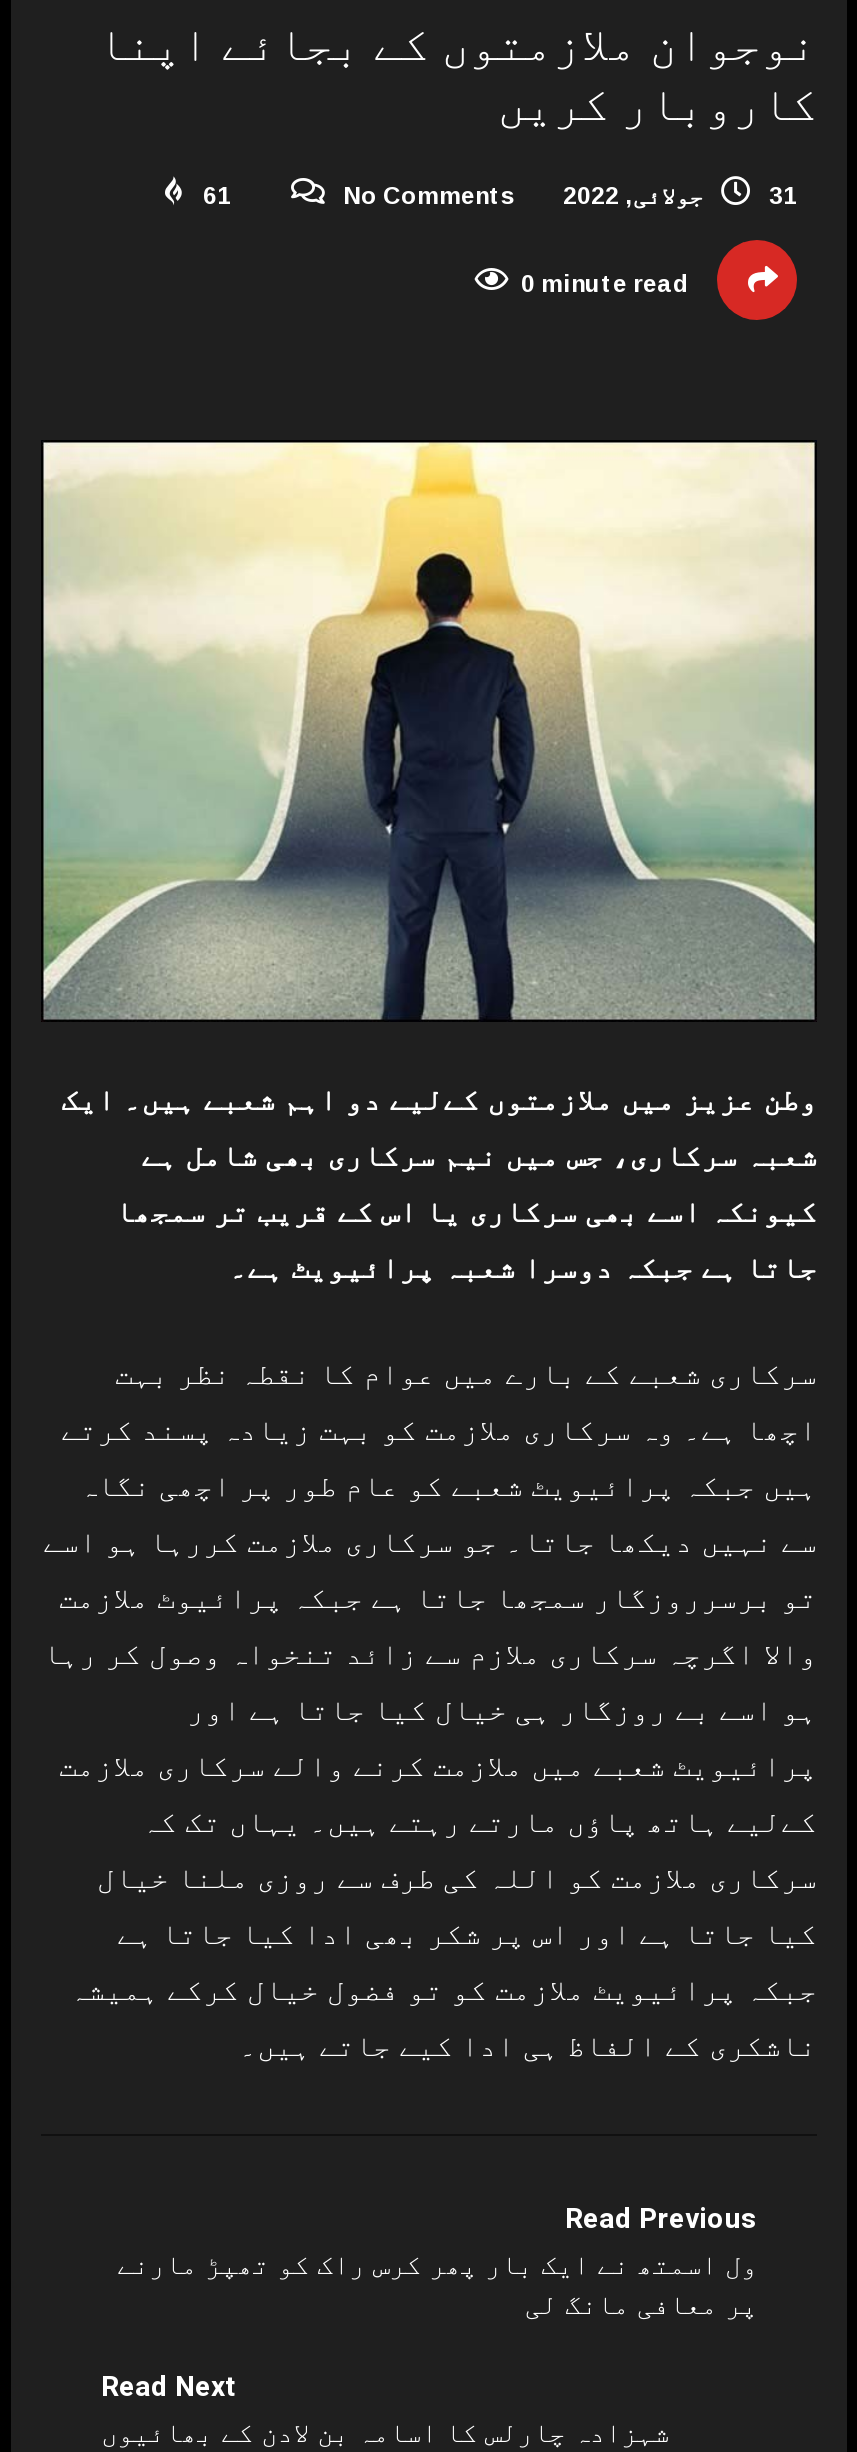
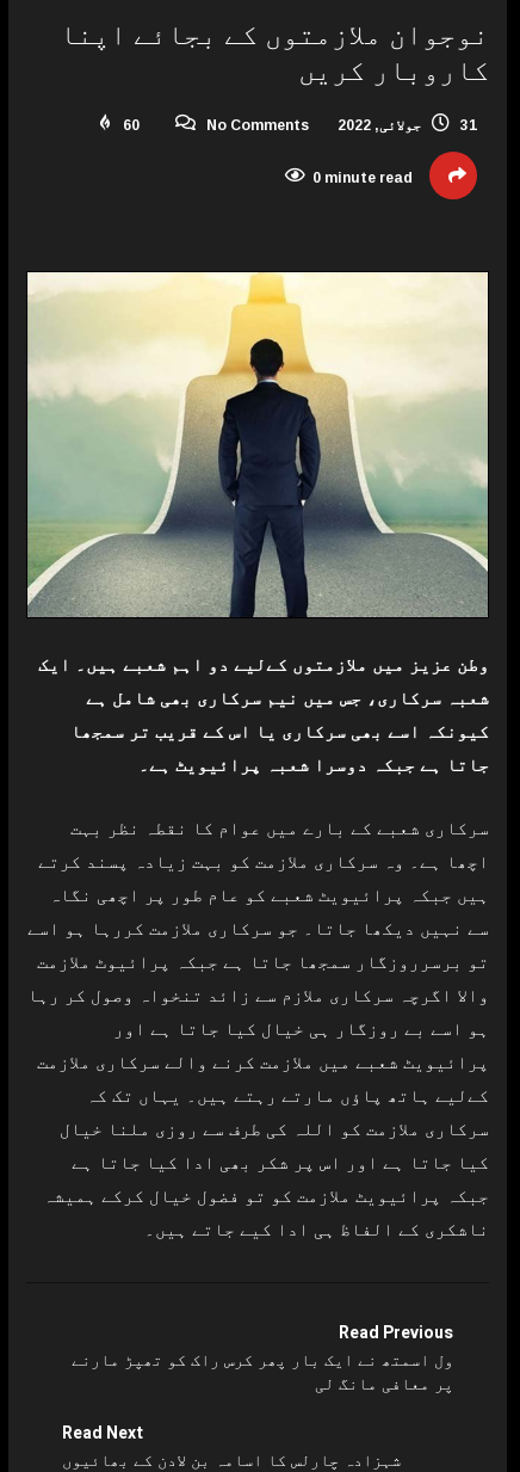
[197,182,231,210] 61 -> [119,117,140,134] 60

